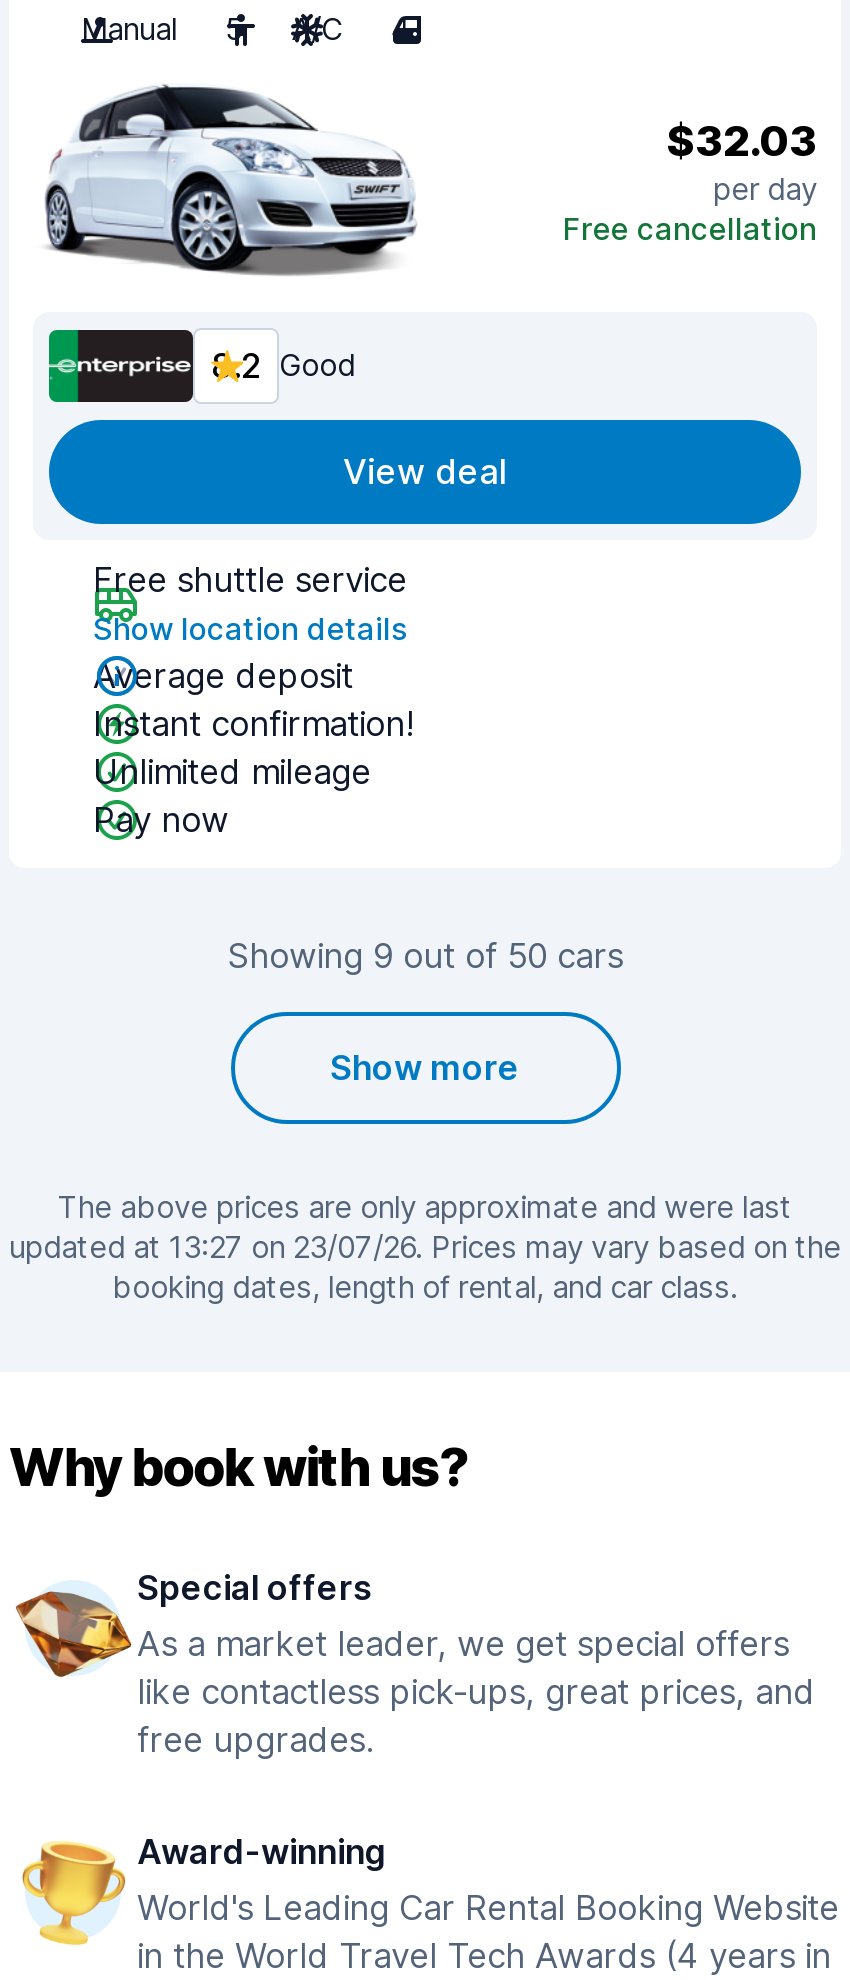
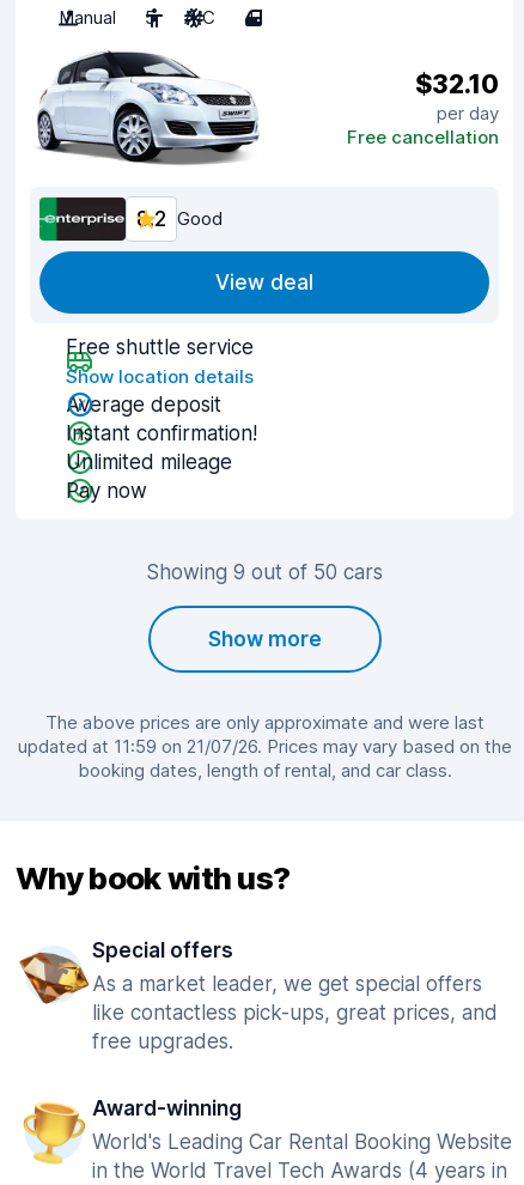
[667,115,817,165] $32.03 -> [415,69,499,99] $32.10
[9,1228,841,1266] updated at 13:27 on 23/07/26. Prices may vary based on the -> [17,735,511,758] updated at 11:59 on 21/07/26. Prices may vary based on the

